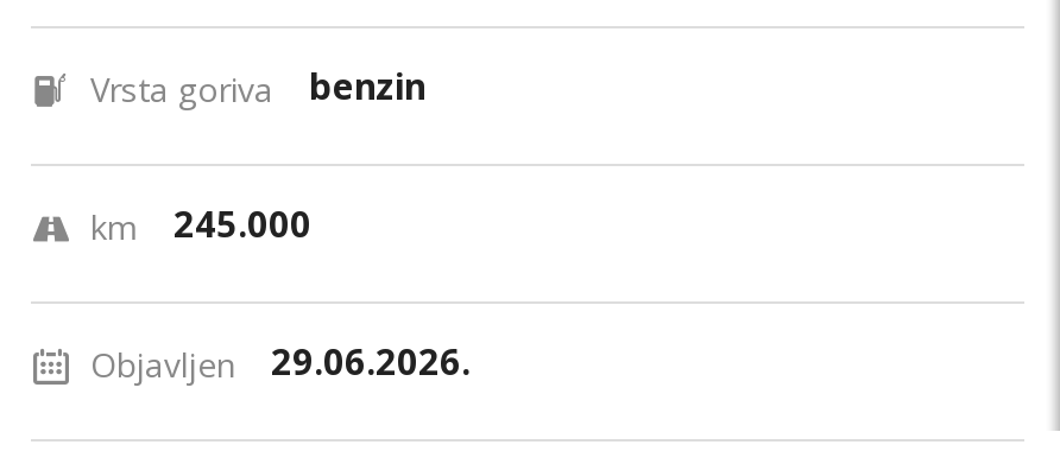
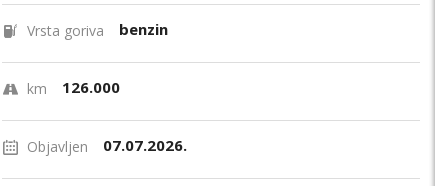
[90,199,311,249] km 245.000 -> [27,77,120,98] km 126.000
[90,337,471,387] Objavljen 29.06.2026. -> [27,135,187,156] Objavljen 07.07.2026.

